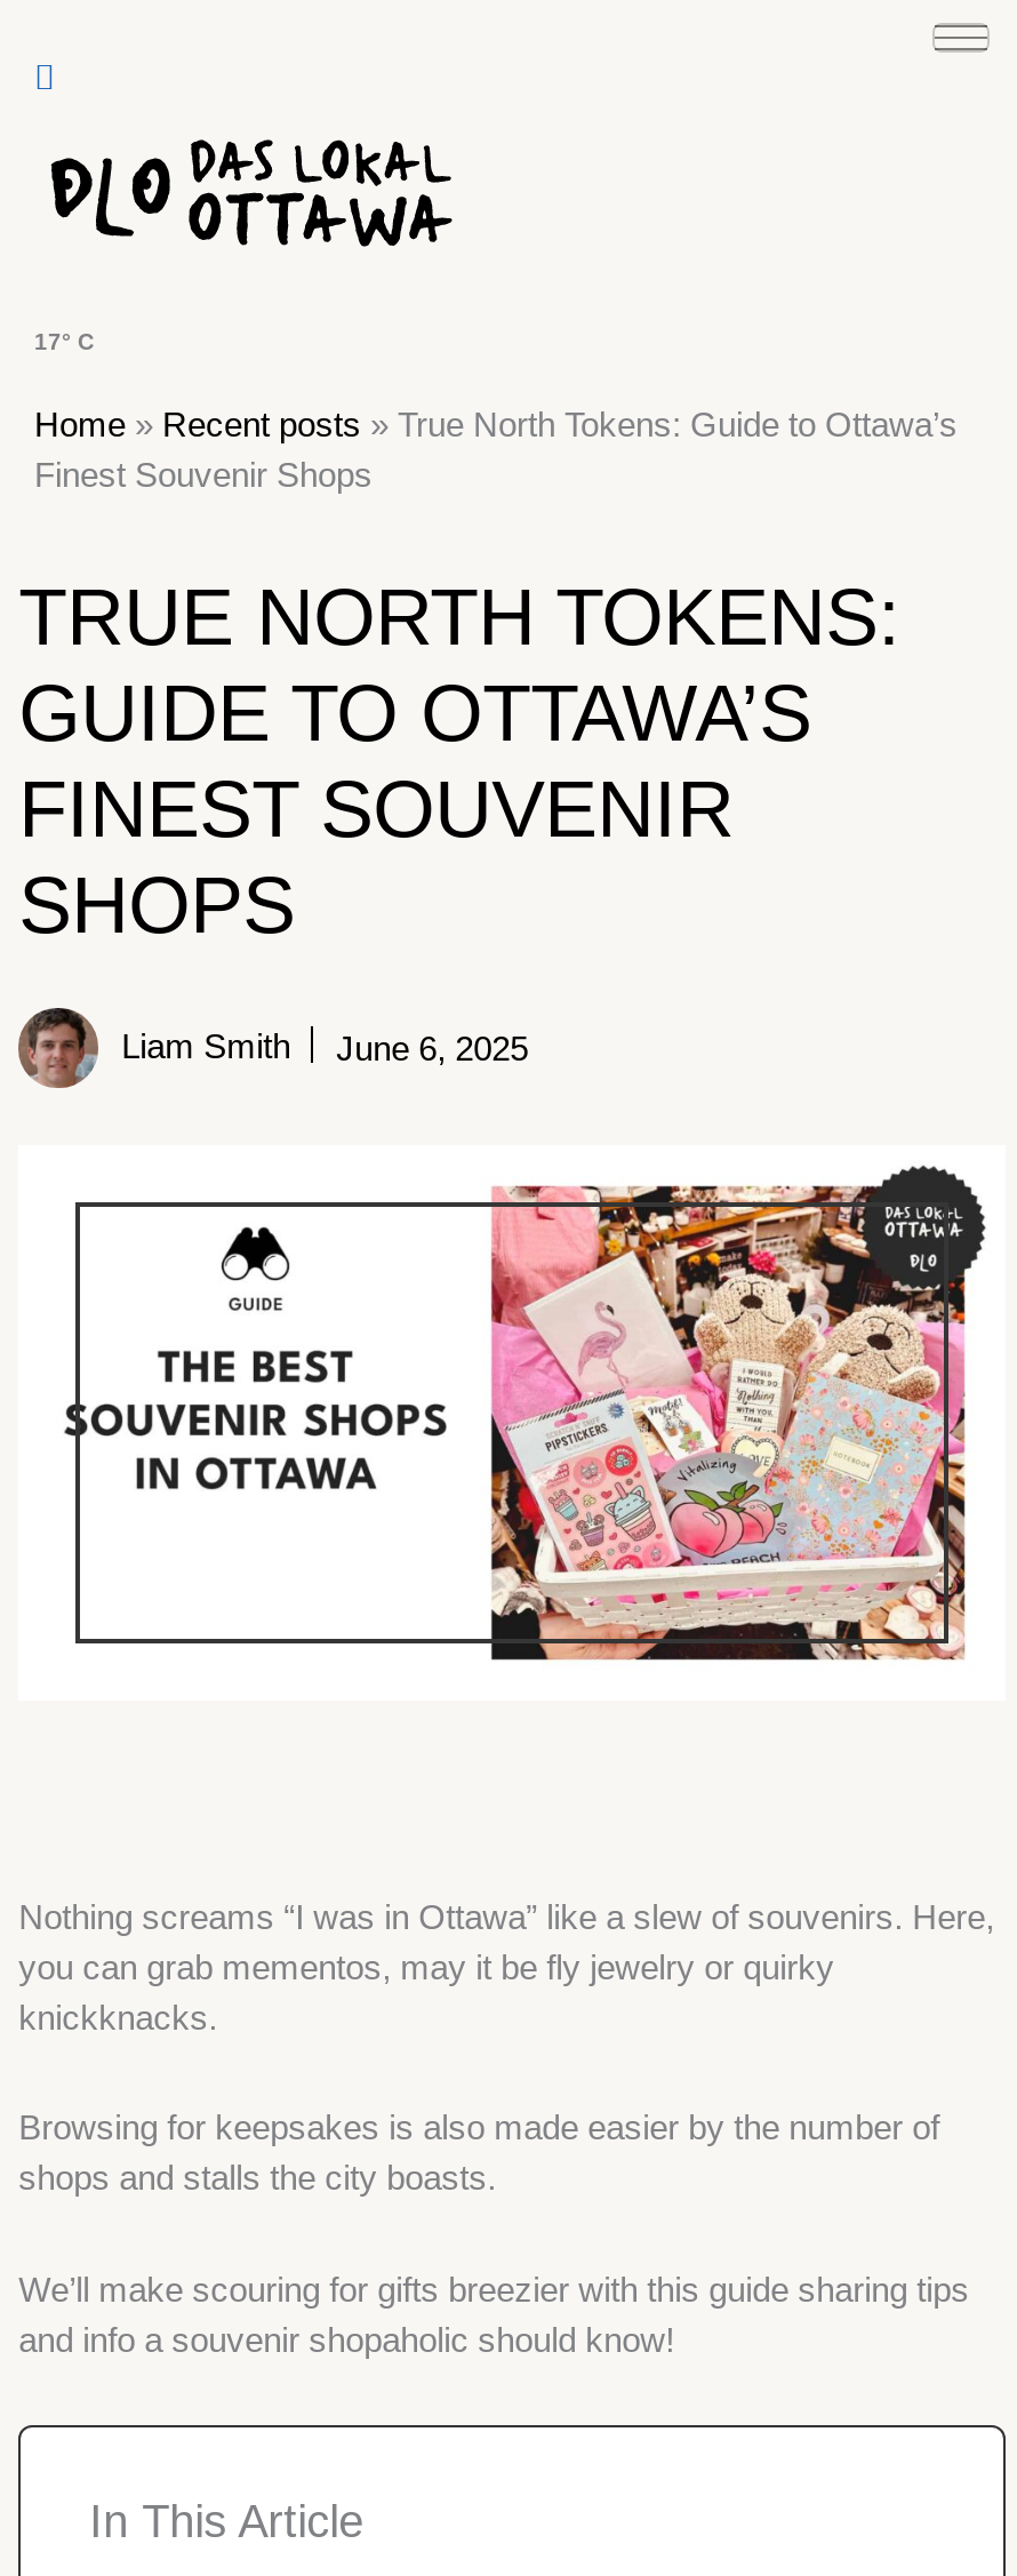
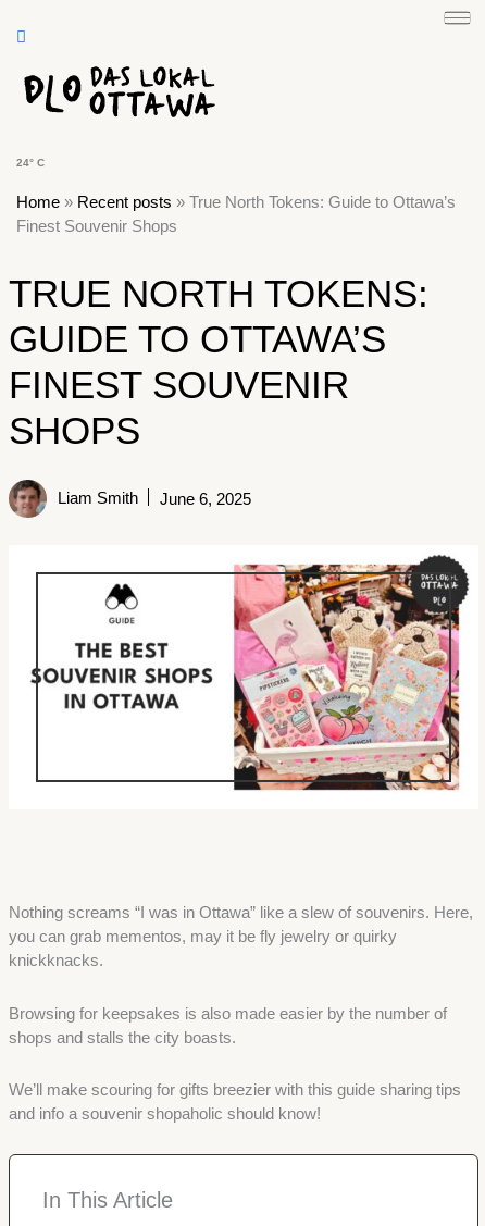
[34,330,94,355] 17° C -> [16,157,45,169] 24° C

